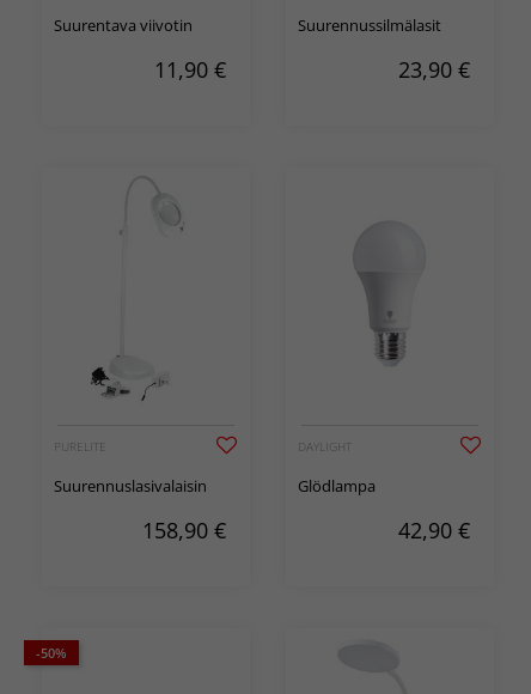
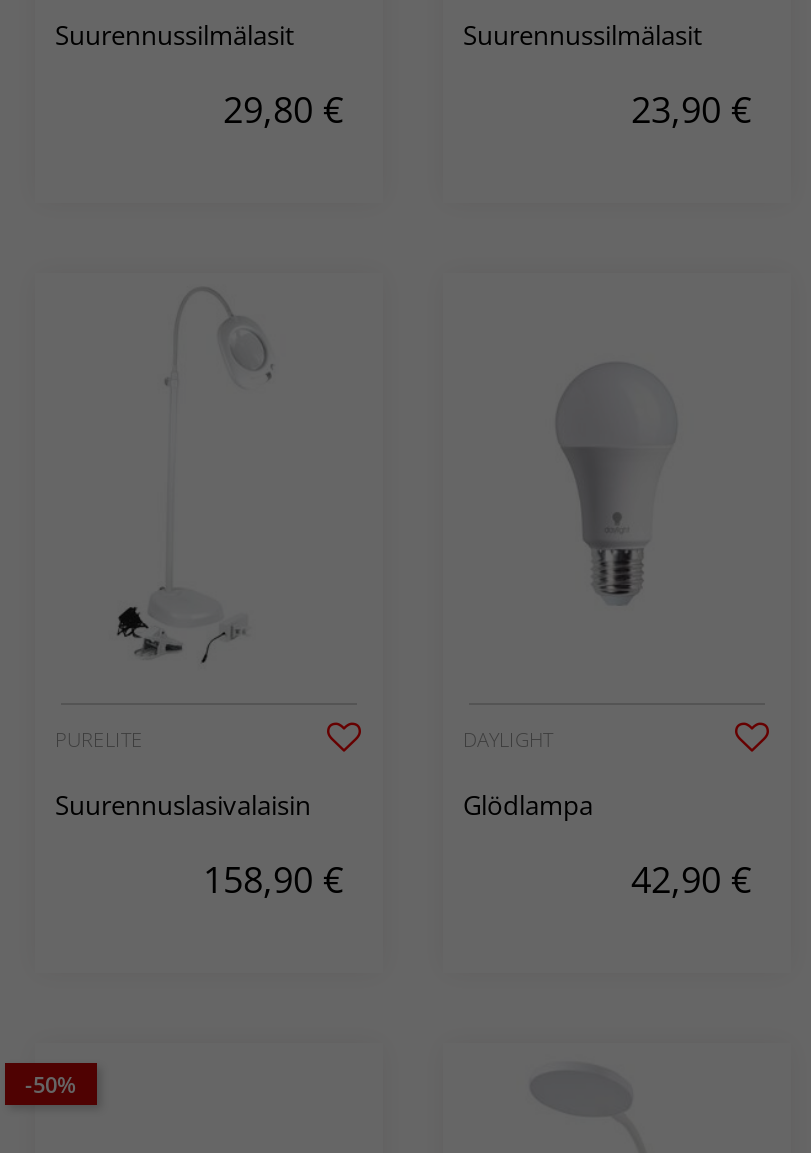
[54,14,193,36] Suurentava viivotin -> [55,17,295,53] Suurennussilmälasit
[154,55,226,84] 11,90 € -> [223,85,343,133] 29,80 €

